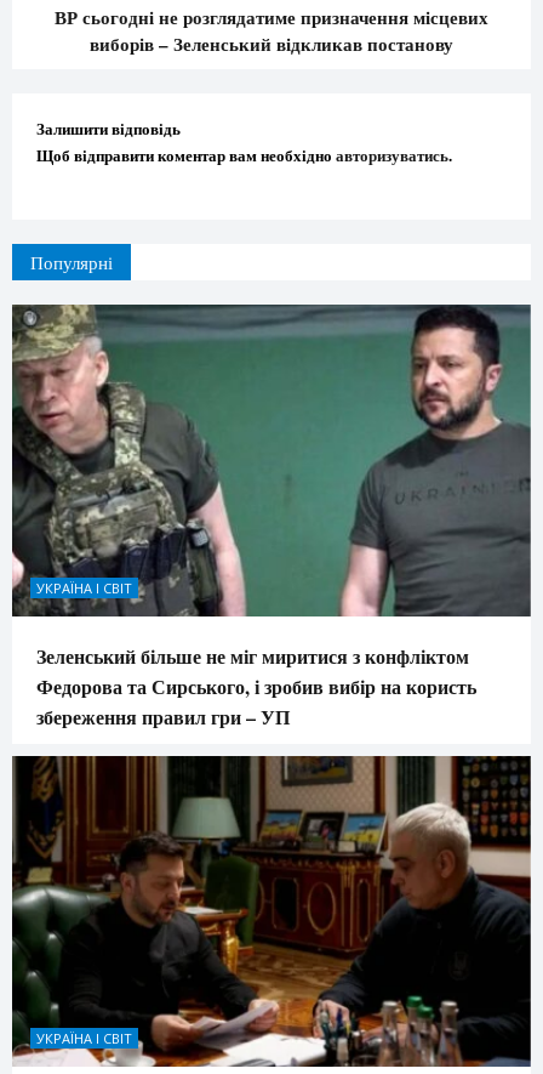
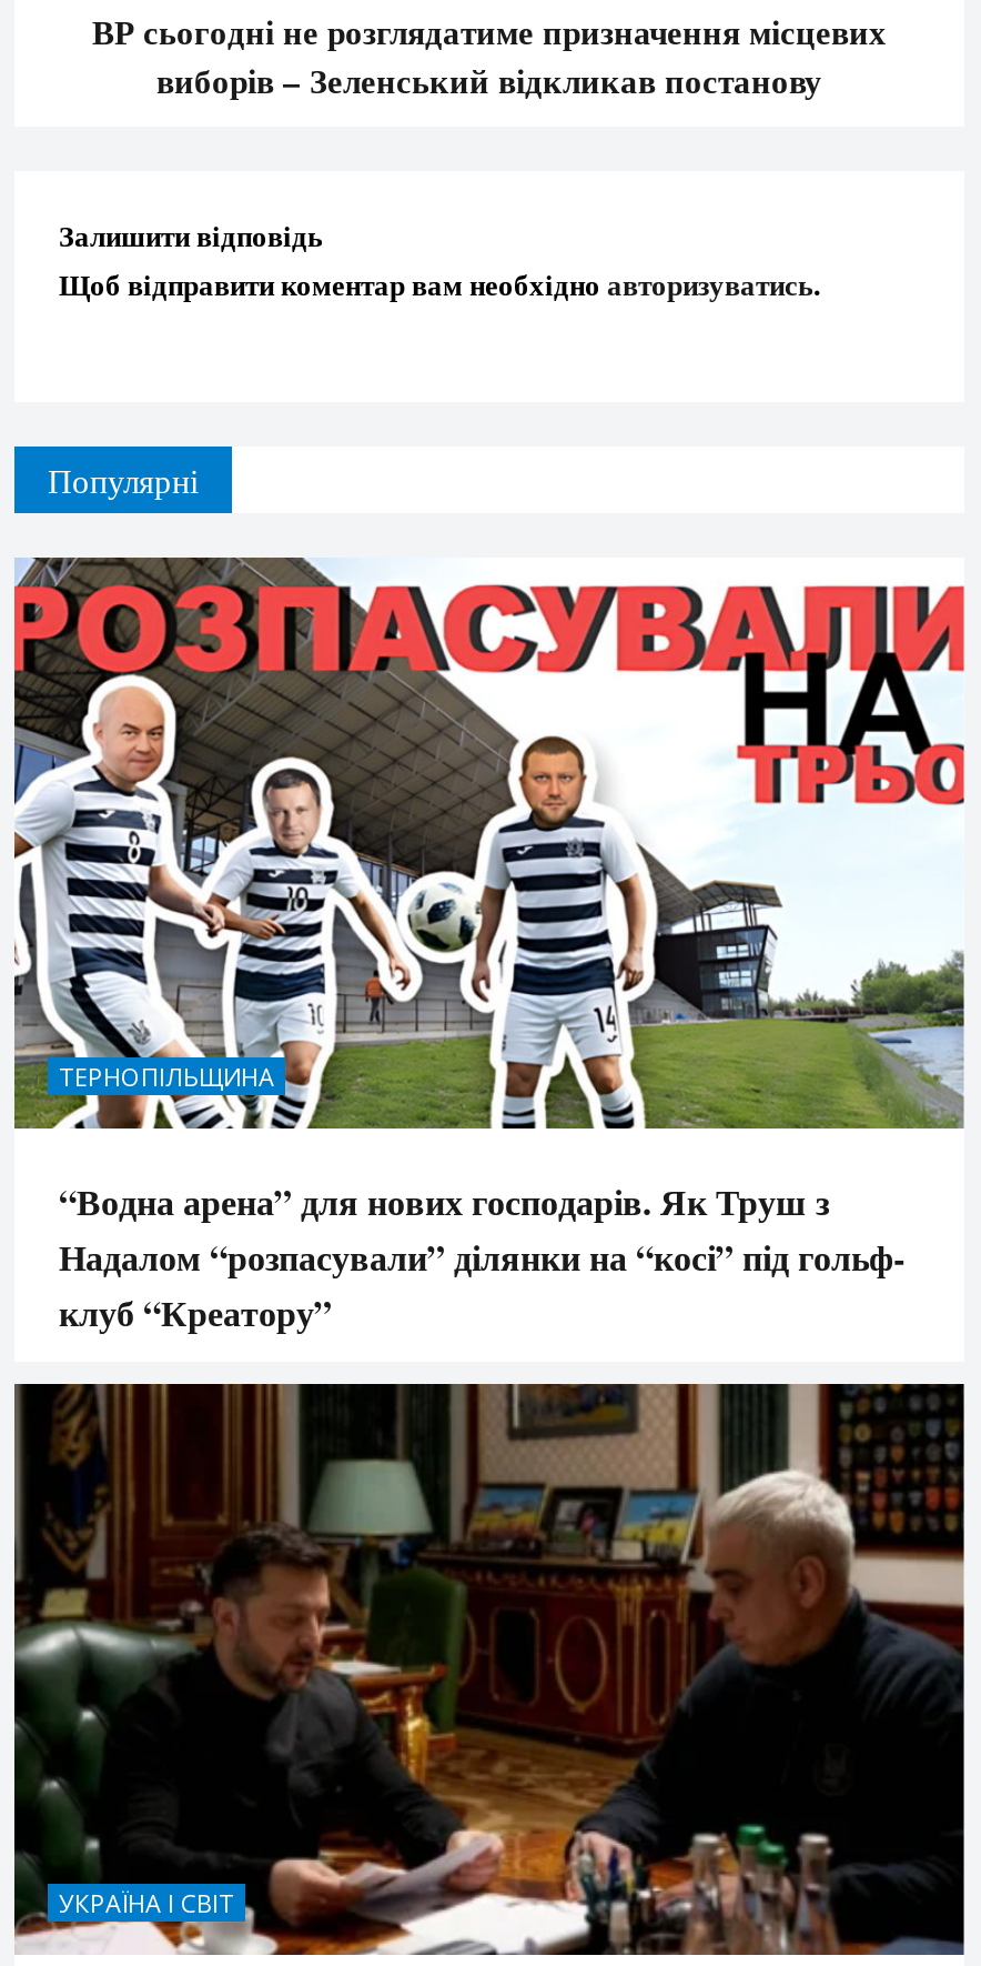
[11,303,532,618] [image] | УКРАЇНА І СВІТ -> [12,558,967,1131] [image] | ТЕРНОПІЛЬЩИНА
[36,641,476,730] Зеленський більше не міг миритися з конфліктом | Федорова та Сирського, і зробив вибір на користь | збереження правил гри – УП -> [59,1174,904,1336] “Водна арена” для нових господарів. Як Труш з | Надалом “розпасували” ділянки на “косі” під гольф- | клуб “Креатору”

